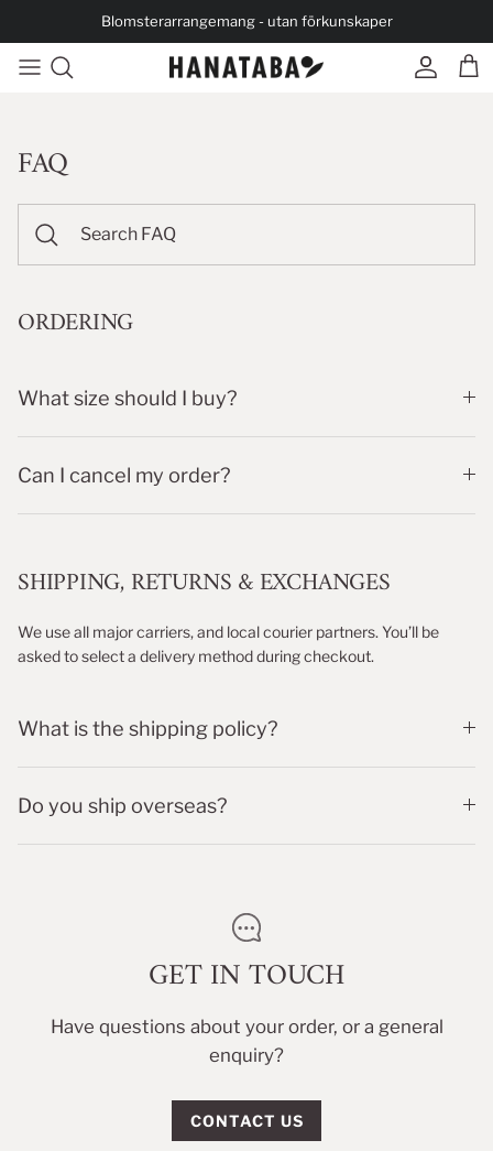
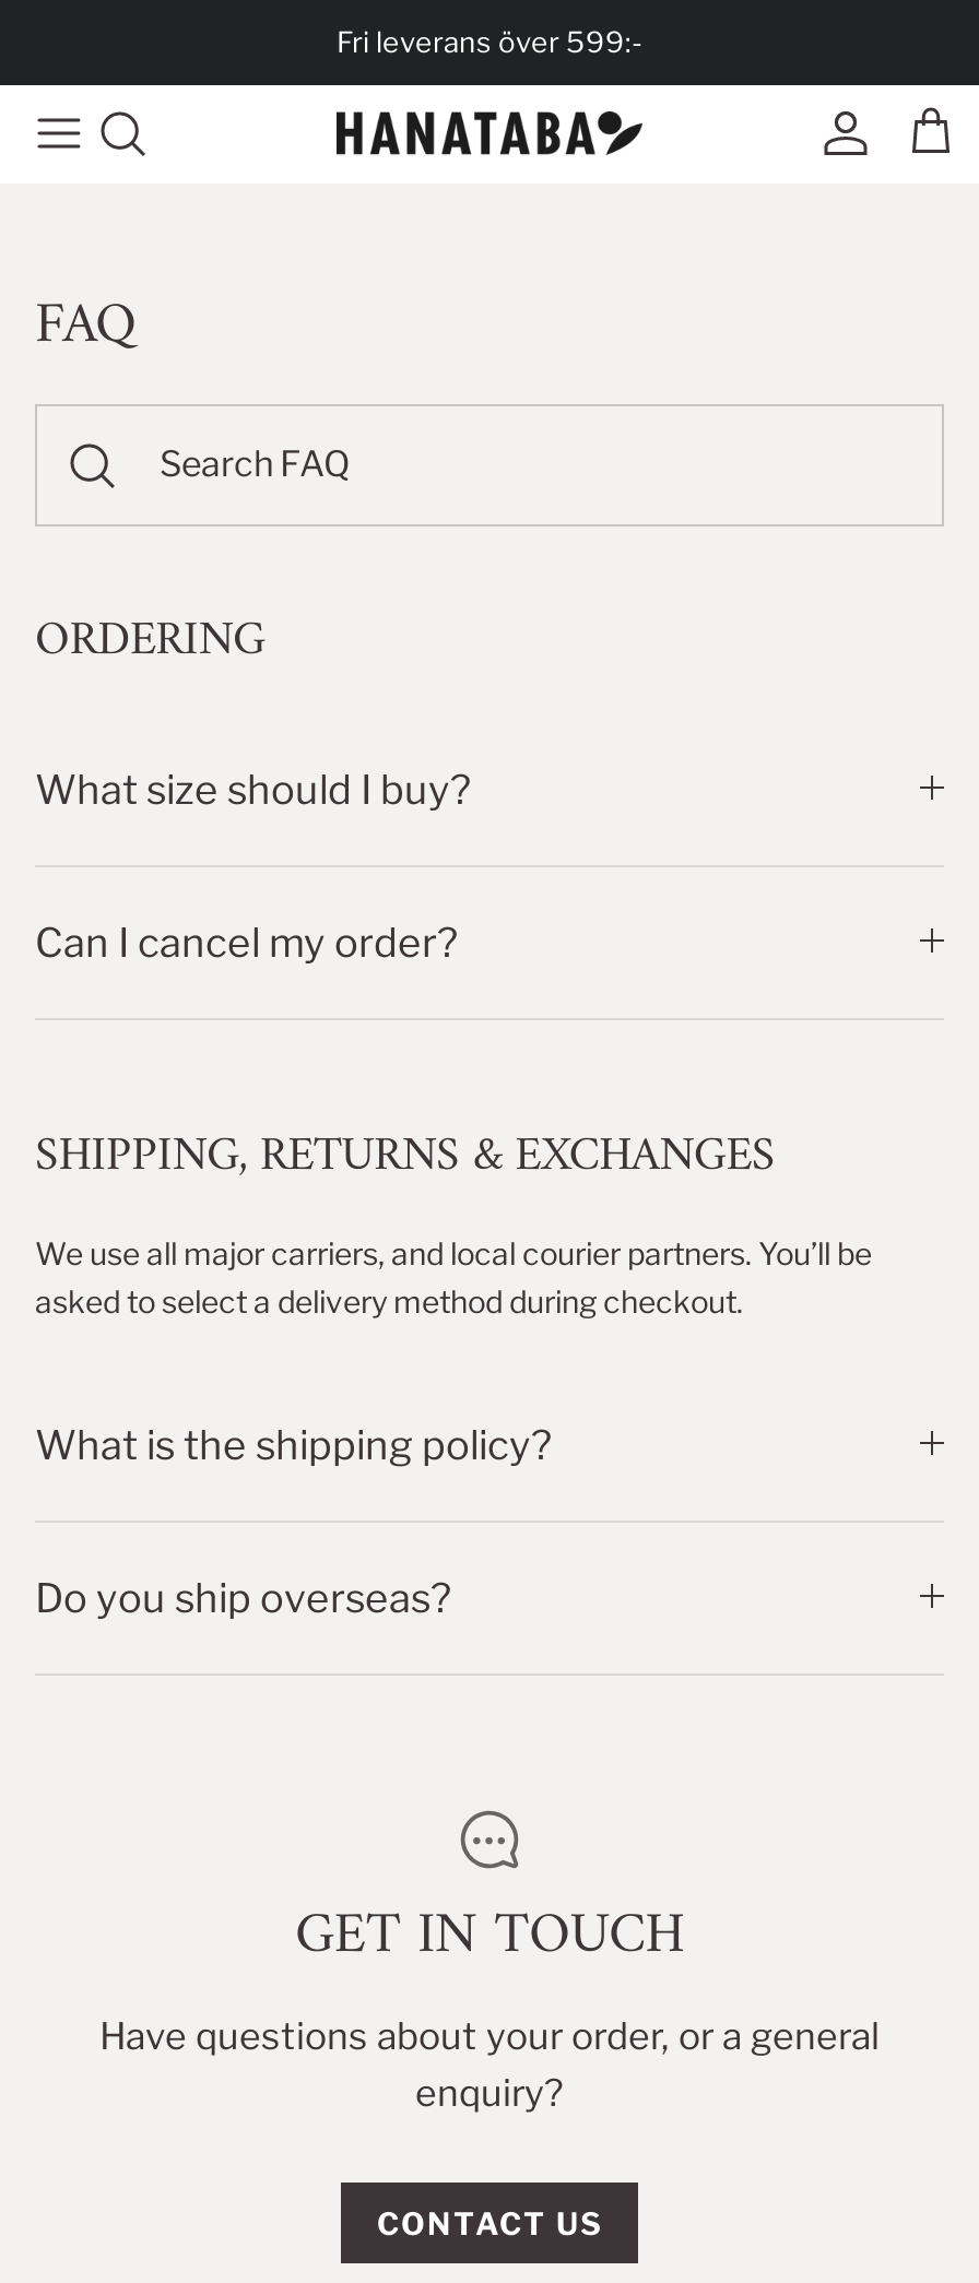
[101,13,392,30] Blomsterarrangemang - utan förkunskaper -> [337,25,642,60] Fri leverans över 599:-

